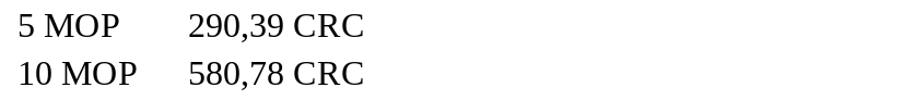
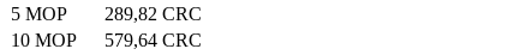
[17,7,365,44] 5 MOP 290,39 CRC -> [11,4,202,24] 5 MOP 289,82 CRC
[17,55,365,92] 10 MOP 580,78 CRC -> [11,30,202,50] 10 MOP 579,64 CRC

